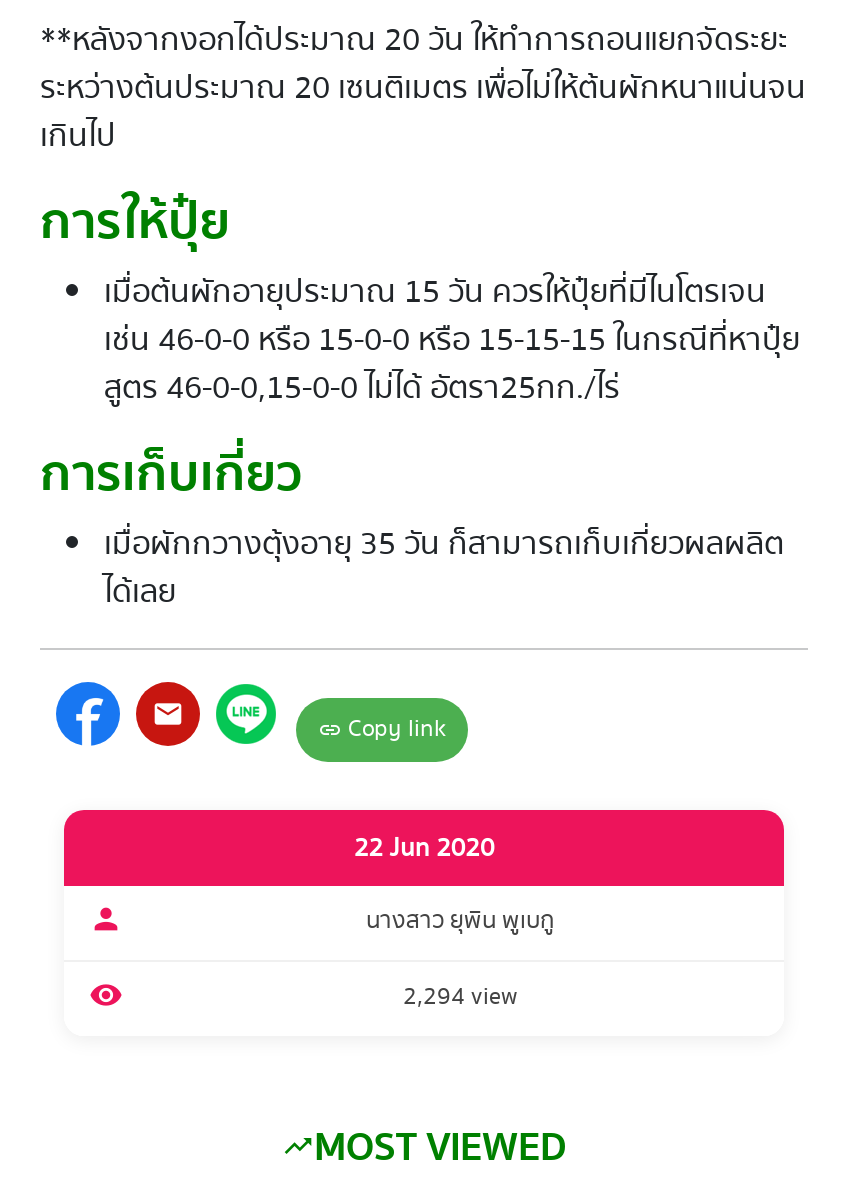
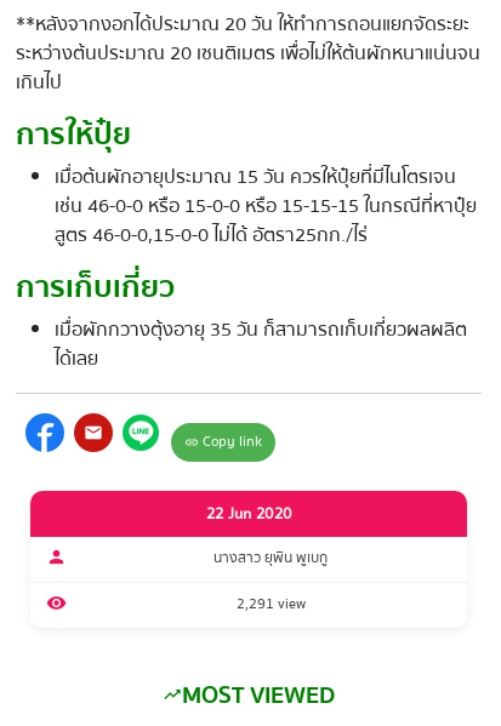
[403,978,517,1016] 2,294 view -> [236,593,305,616] 2,291 view

